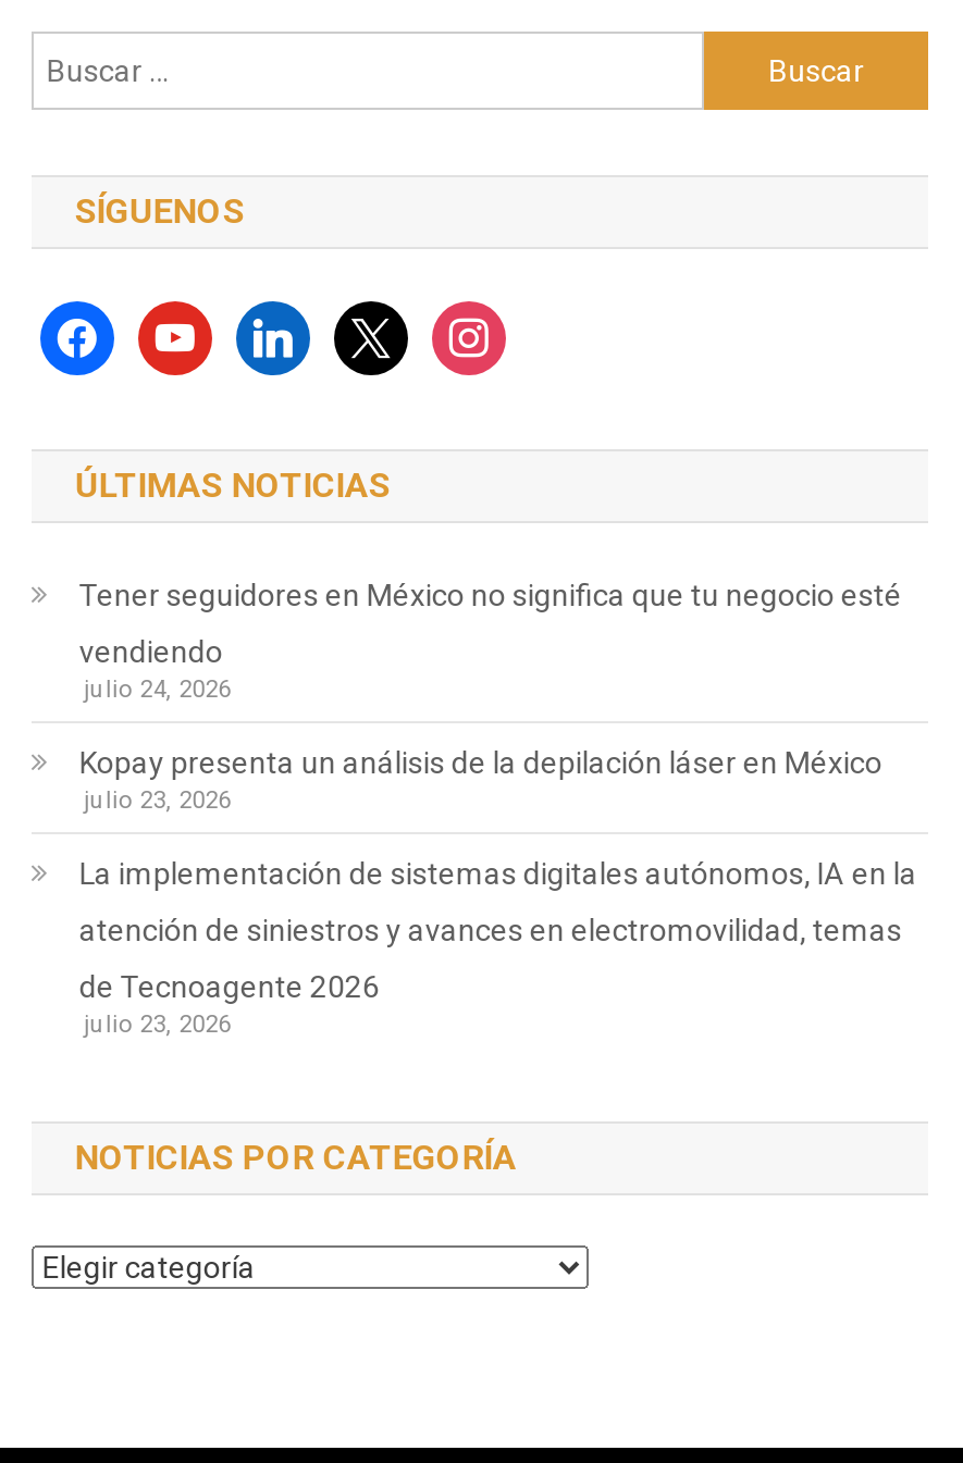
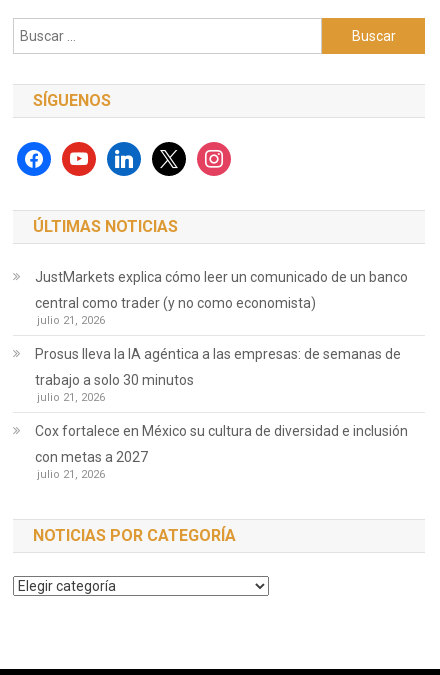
[79,578,902,613] Tener seguidores en México no significa que tu negocio esté -> [35,269,408,285] JustMarkets explica cómo leer un comunicado de un banco
[79,635,232,704] vendiendo | julio 24, 2026 -> [35,295,316,327] central como trader (y no como economista) | julio 21, 2026
[79,746,882,815] Kopay presenta un análisis de la depilación láser en México | julio 23, 2026 -> [35,346,401,362] Prosus lleva la IA agéntica a las empresas: de semanas de
[79,856,917,891] La implementación de sistemas digitales autónomos, IA en la -> [35,372,197,404] trabajo a solo 30 minutos | julio 21, 2026
[79,913,902,948] atención de siniestros y avances en electromovilidad, temas -> [35,423,408,439] Cox fortalece en México su cultura de diversidad e inclusión
[79,970,380,1039] de Tecnoagente 2026 | julio 23, 2026 -> [35,449,148,481] con metas a 2027 | julio 21, 2026

